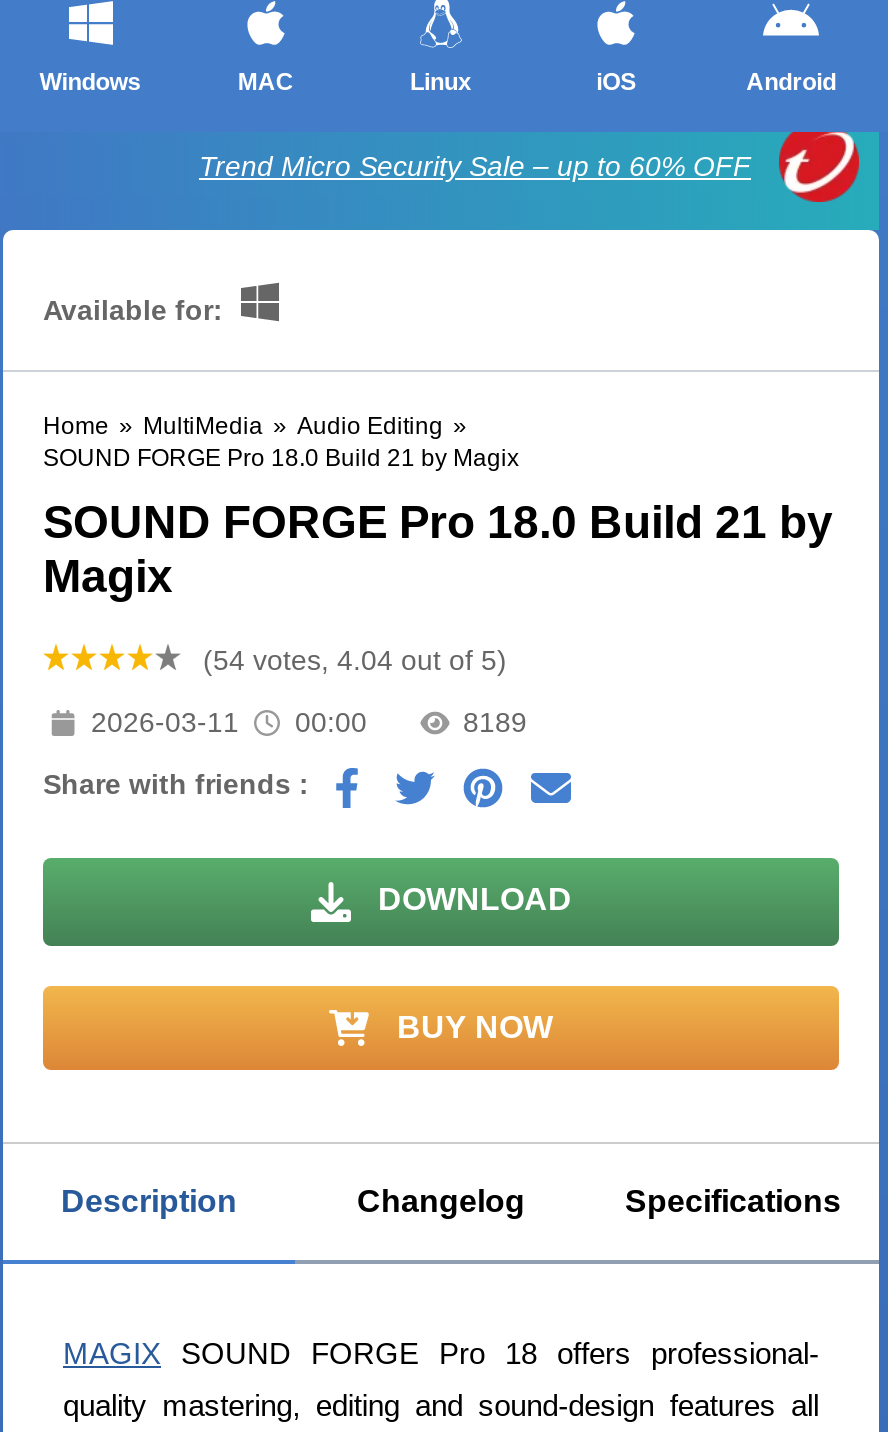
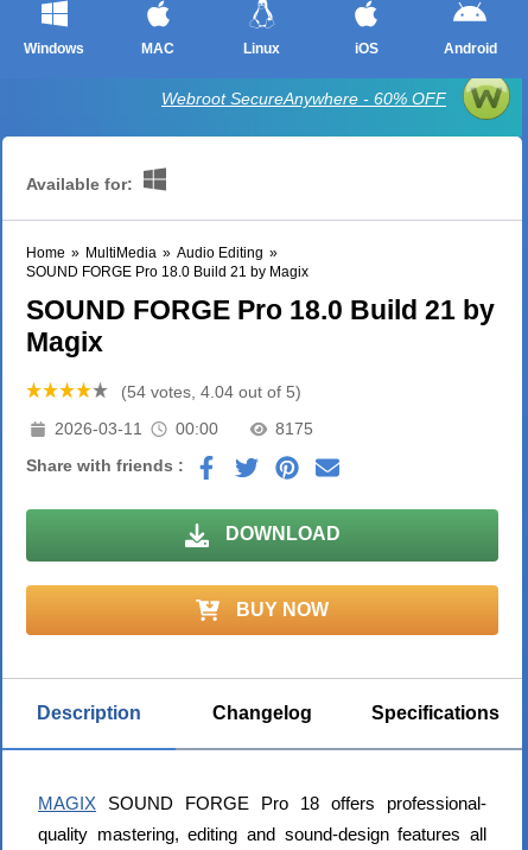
[199,130,861,204] [image] | Trend Micro Security Sale – up to 60% OFF -> [161,77,511,121] [image] | Webroot SecureAnywhere - 60% OFF
[455,706,527,738] 8189 -> [271,419,313,438] 8175

